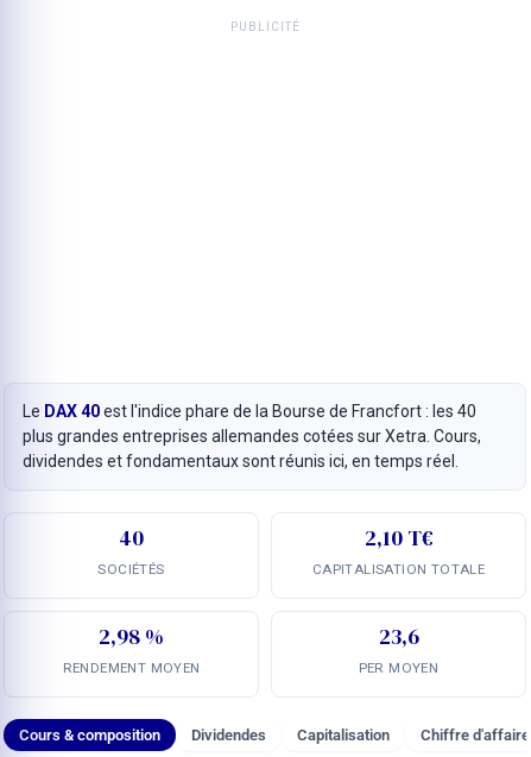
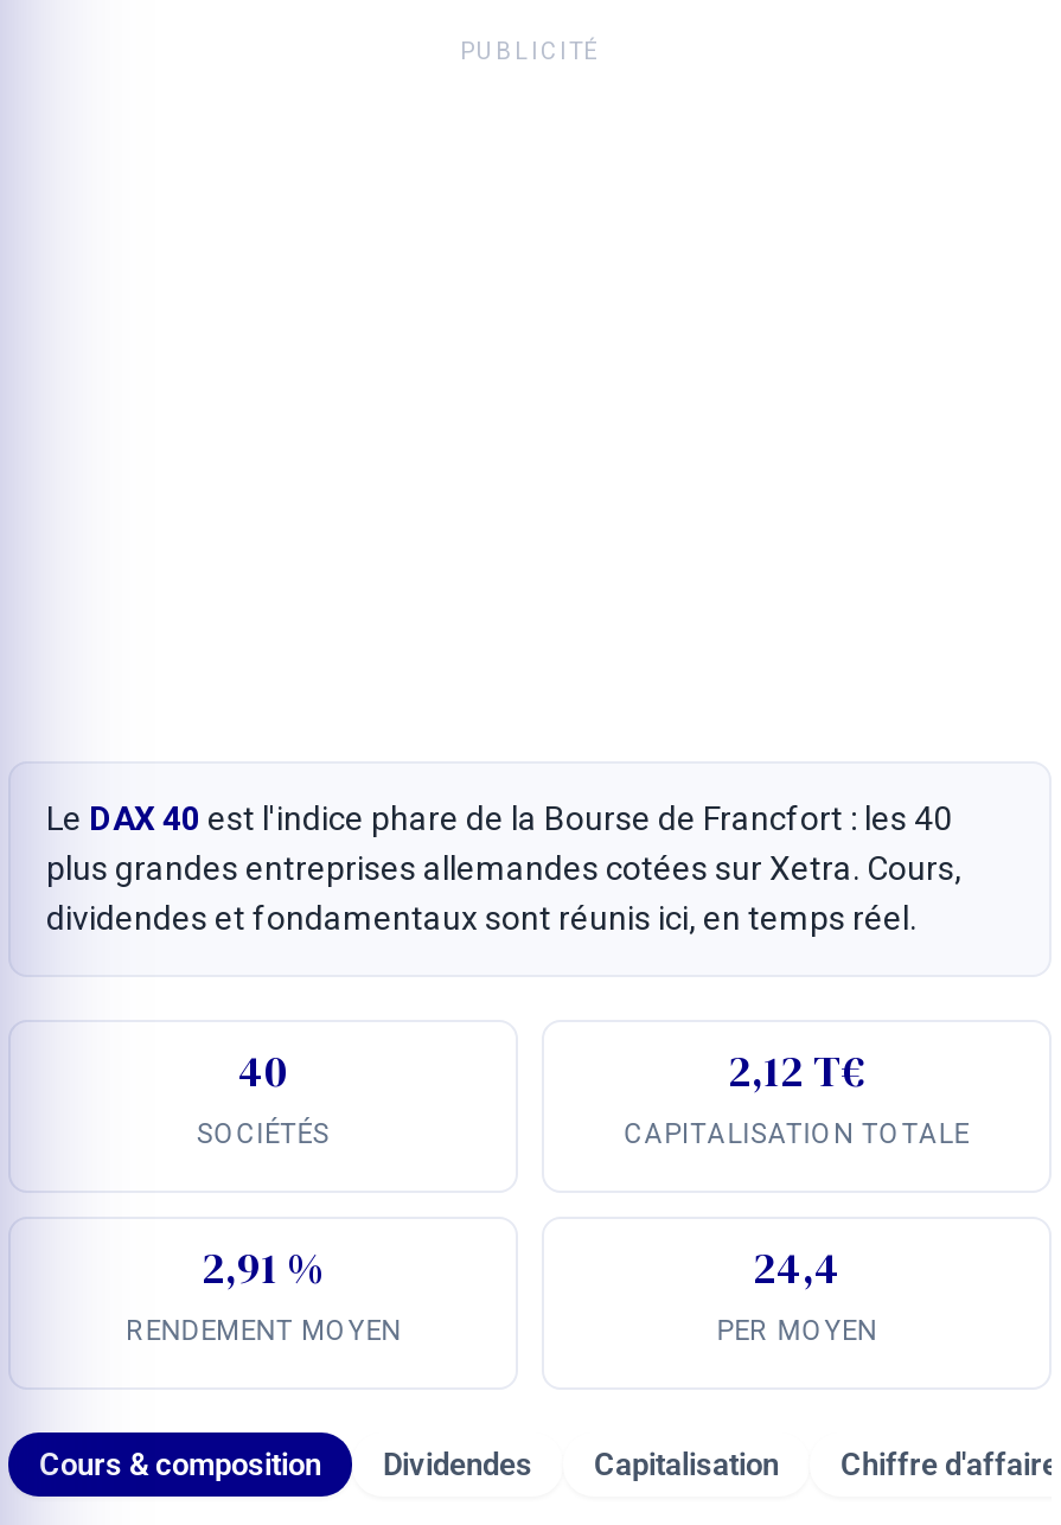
[364,523,433,553] 2,10 T€ -> [728,1041,865,1100] 2,12 T€
[99,622,164,651] 2,98 % -> [202,1238,325,1297] 2,91 %
[378,622,419,651] 23,6 -> [753,1238,841,1297] 24,4

